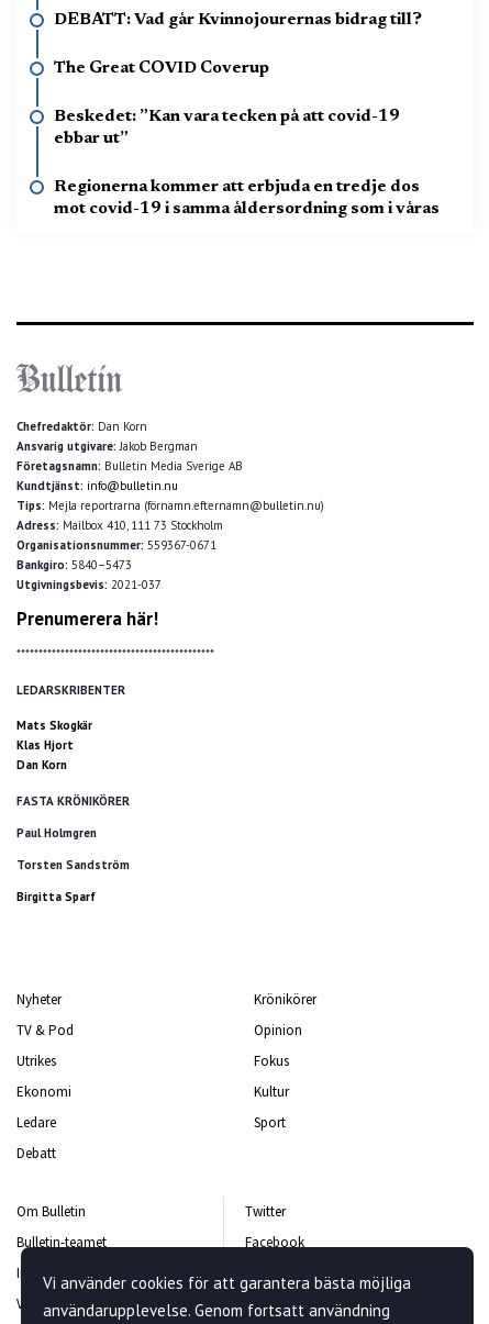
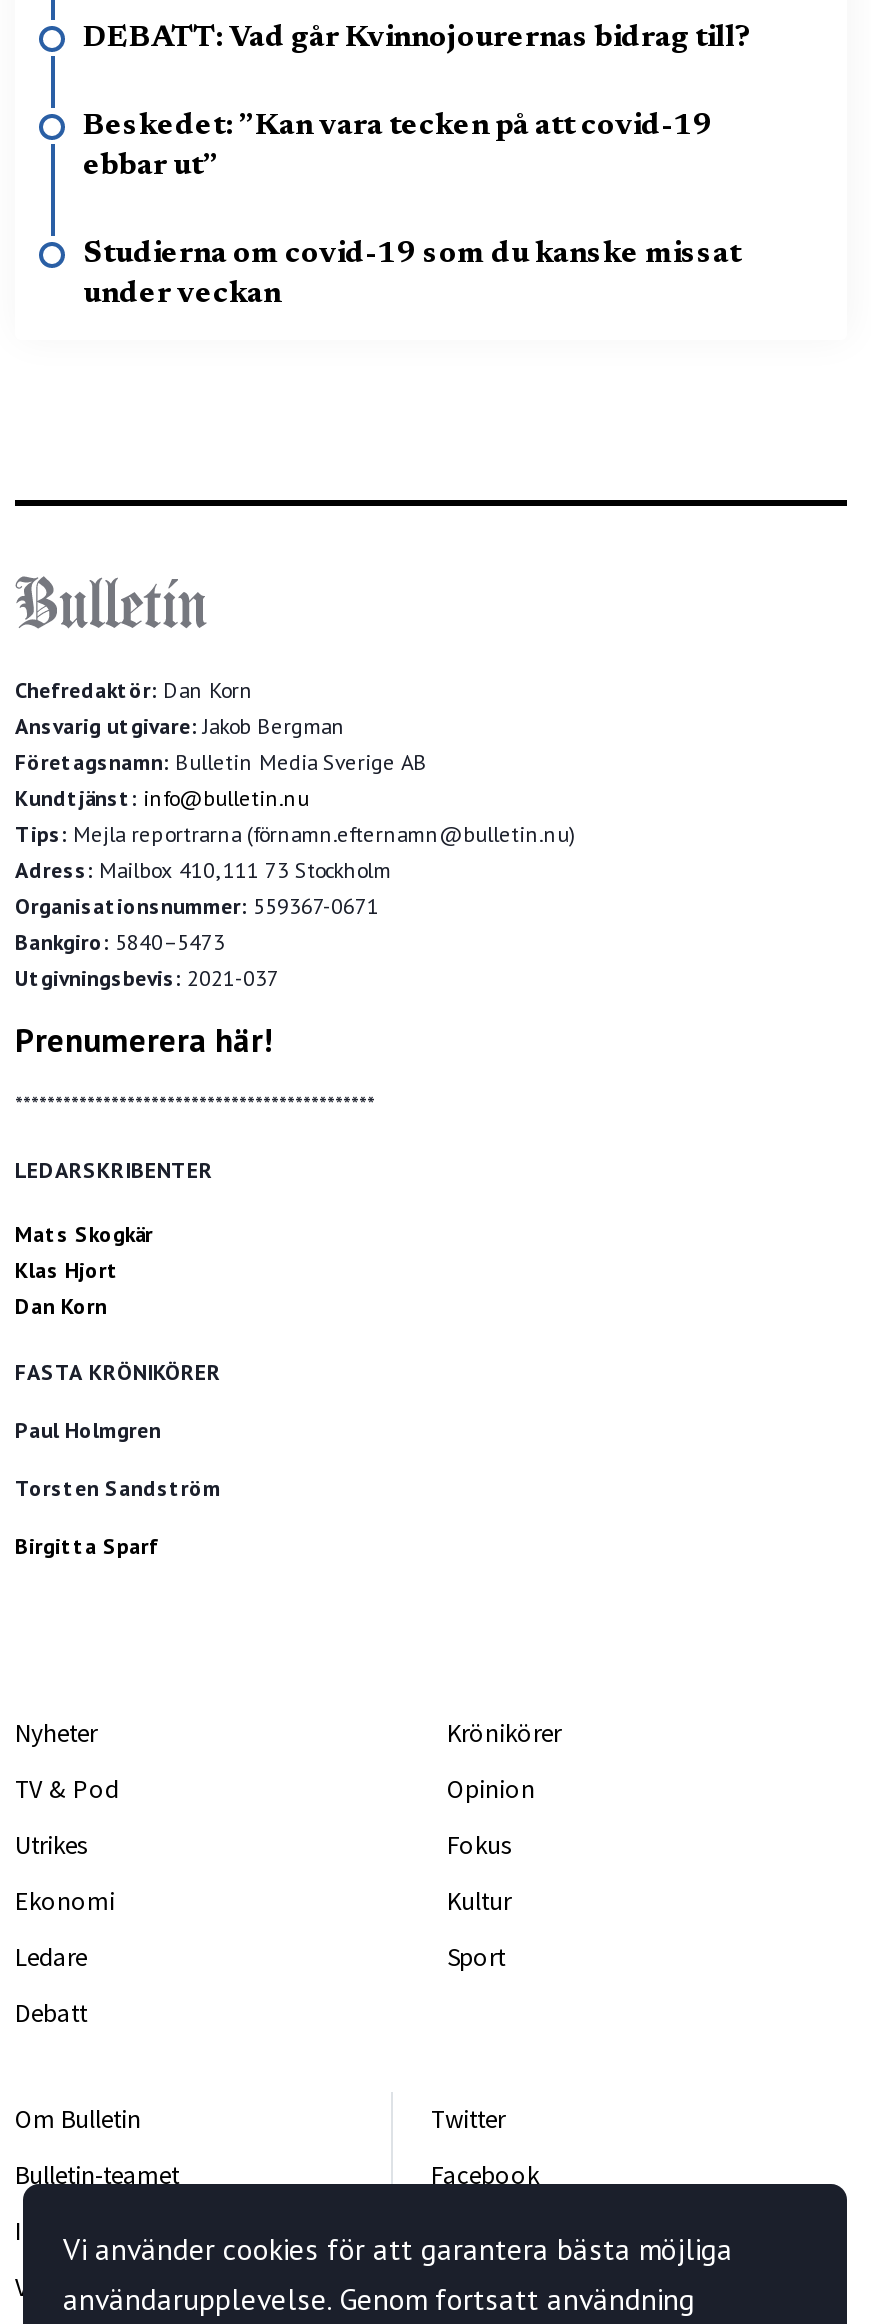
[54,60,269,76] The Great COVID Coverup -> none
[54,179,440,217] Regionerna kommer att erbjuda en tredje dos | mot covid-19 i samma åldersordning som i våras -> [83,239,741,309] Studierna om covid-19 som du kanske missat | under veckan

